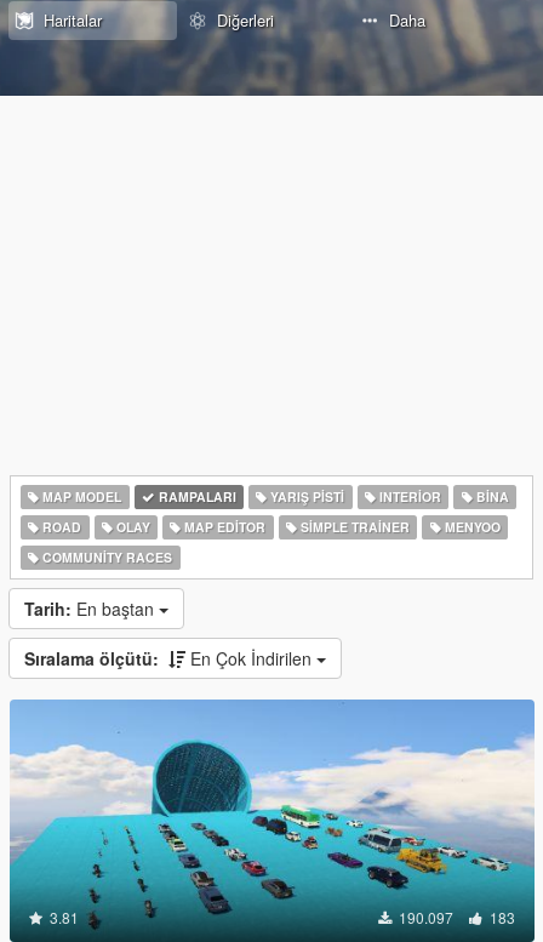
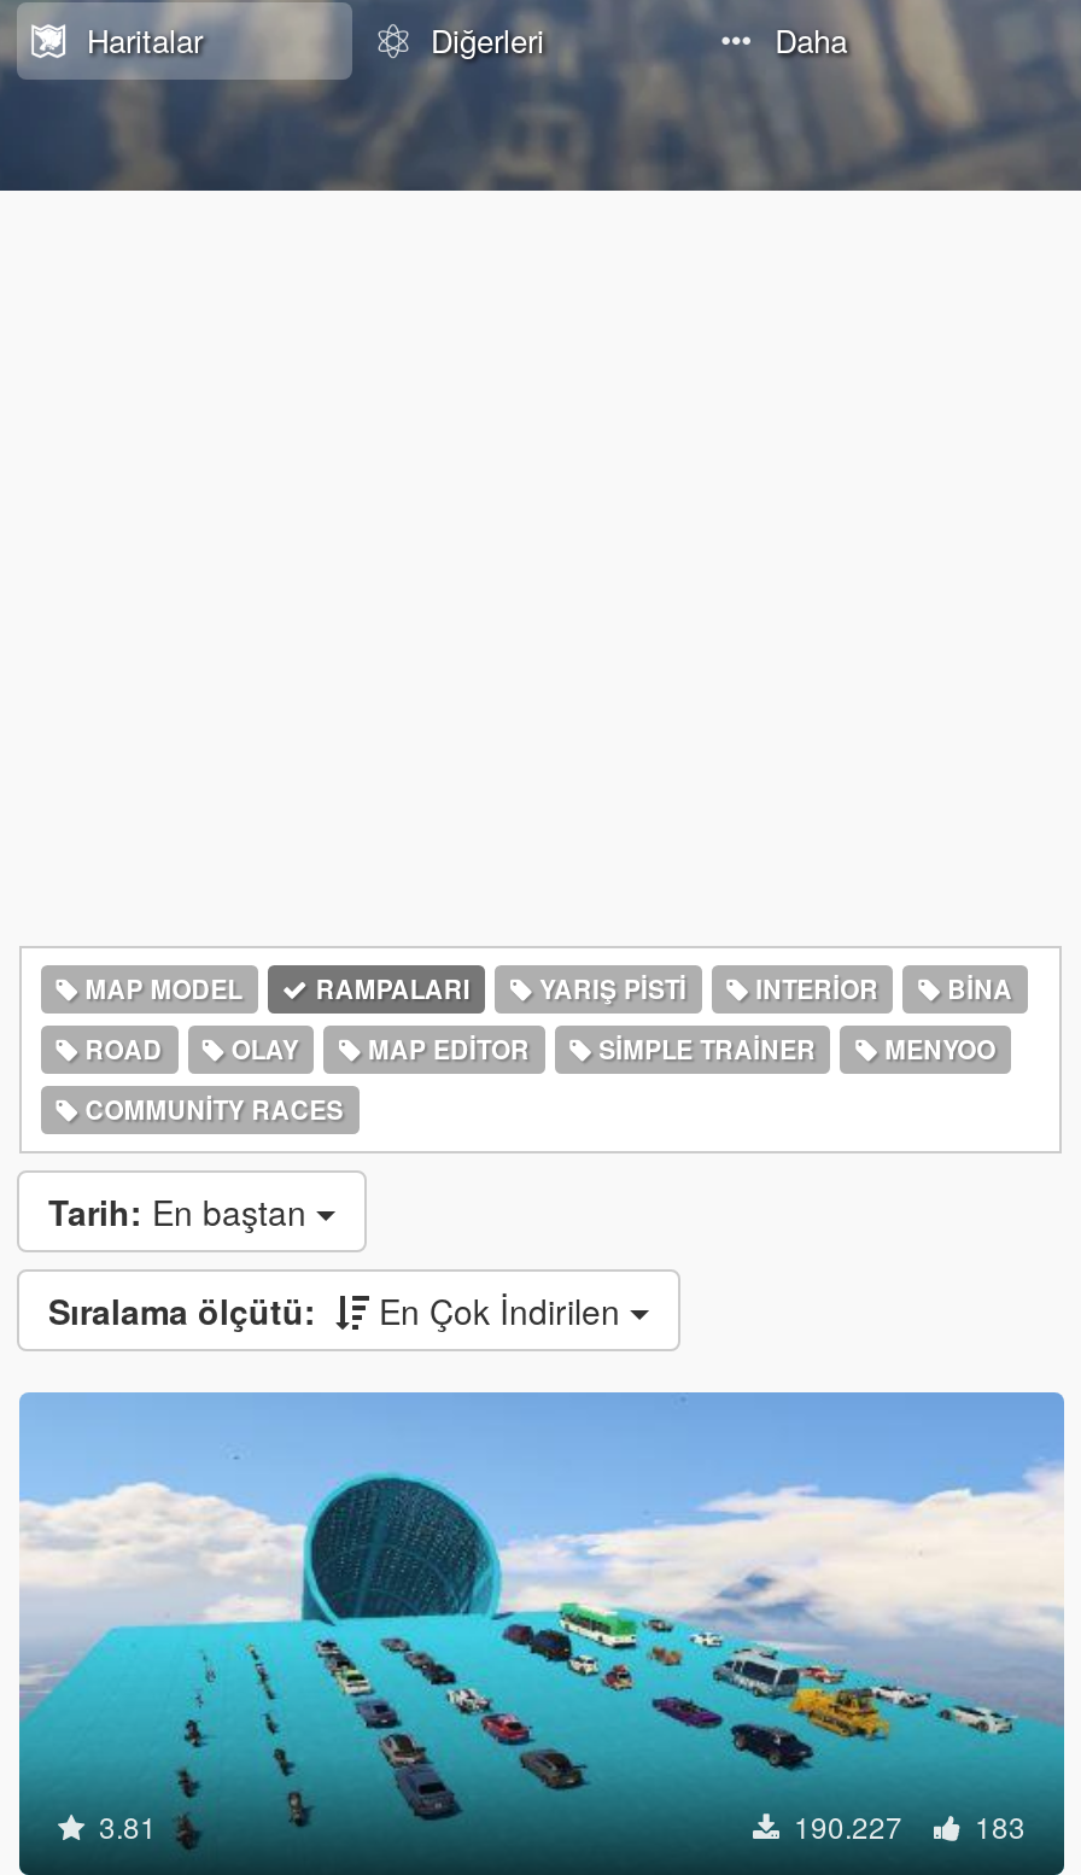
[395,907,515,927] 190.097 183 -> [787,1805,1026,1846] 190.227 183

